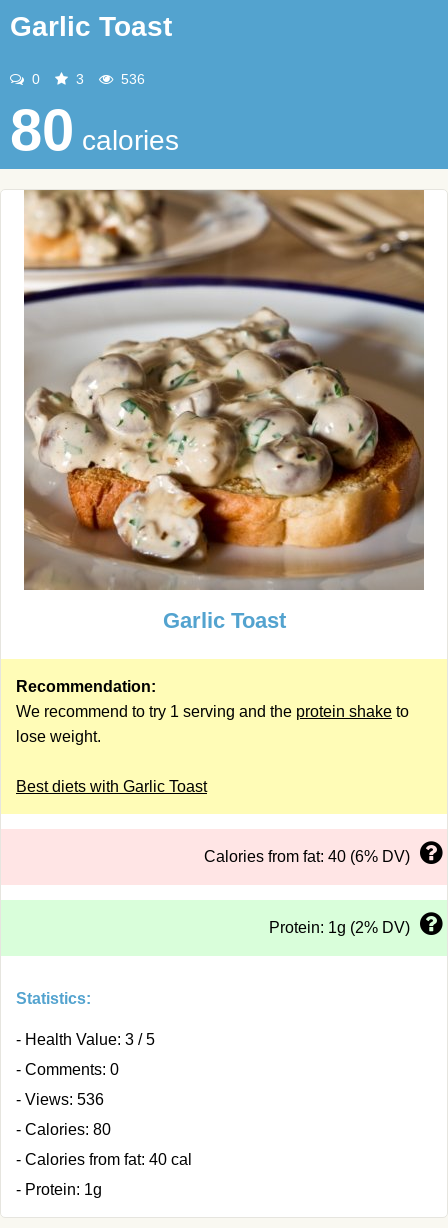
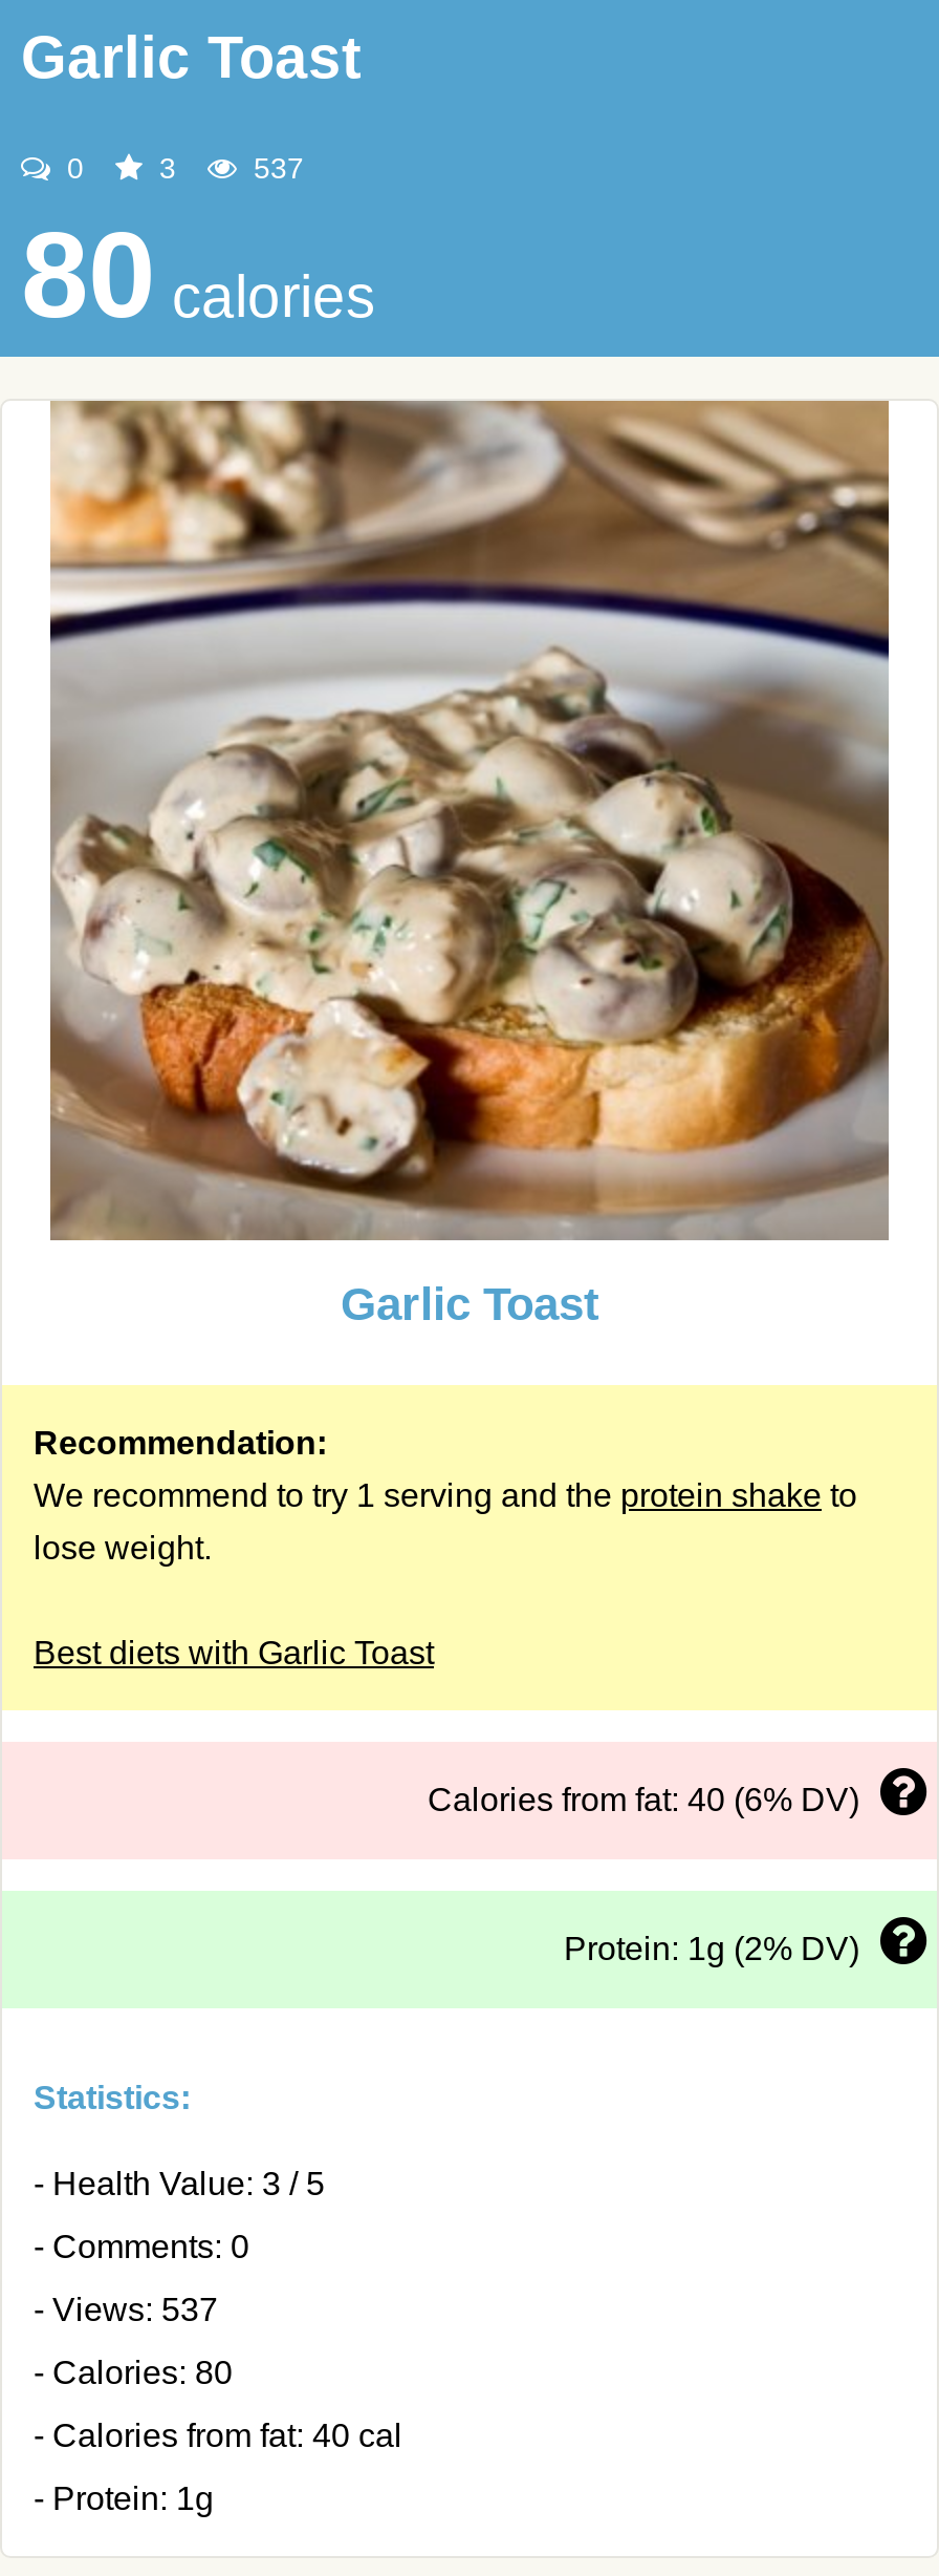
[117,71,145,87] 536 -> [245,151,304,185] 537
[16,1091,104,1108] - Views: 536 -> [34,2292,218,2327] - Views: 537

